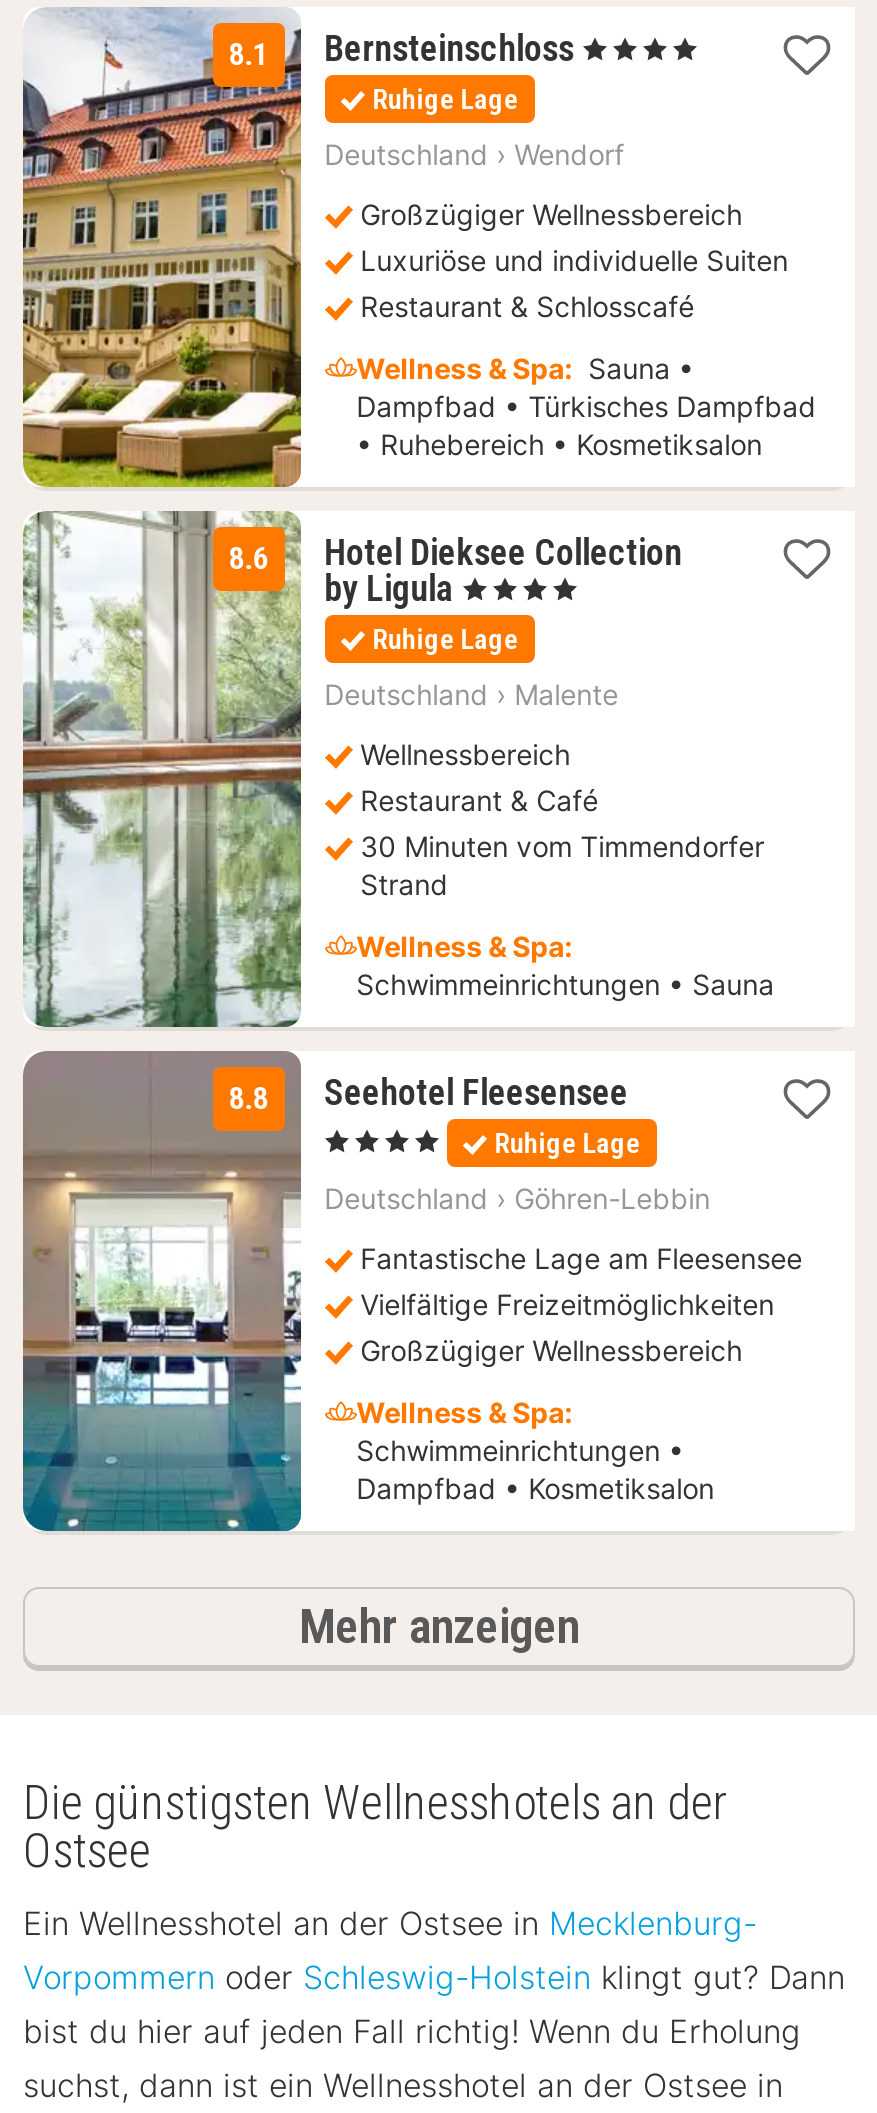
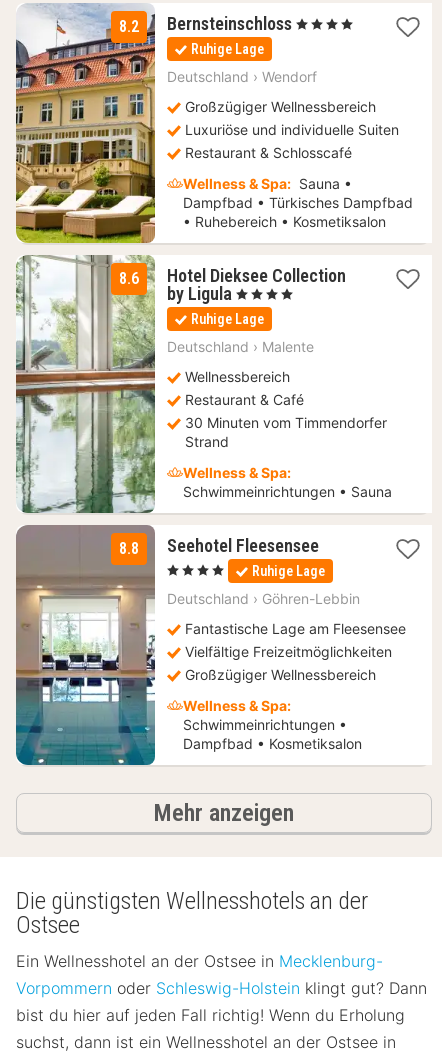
[228,35,268,73] 8.1 -> [119,17,139,36] 8.2

